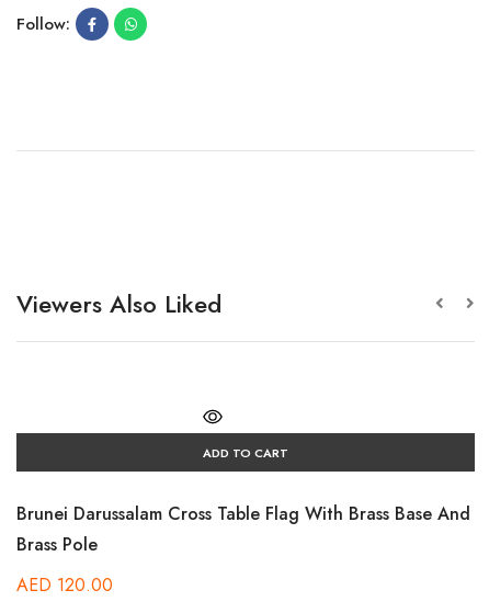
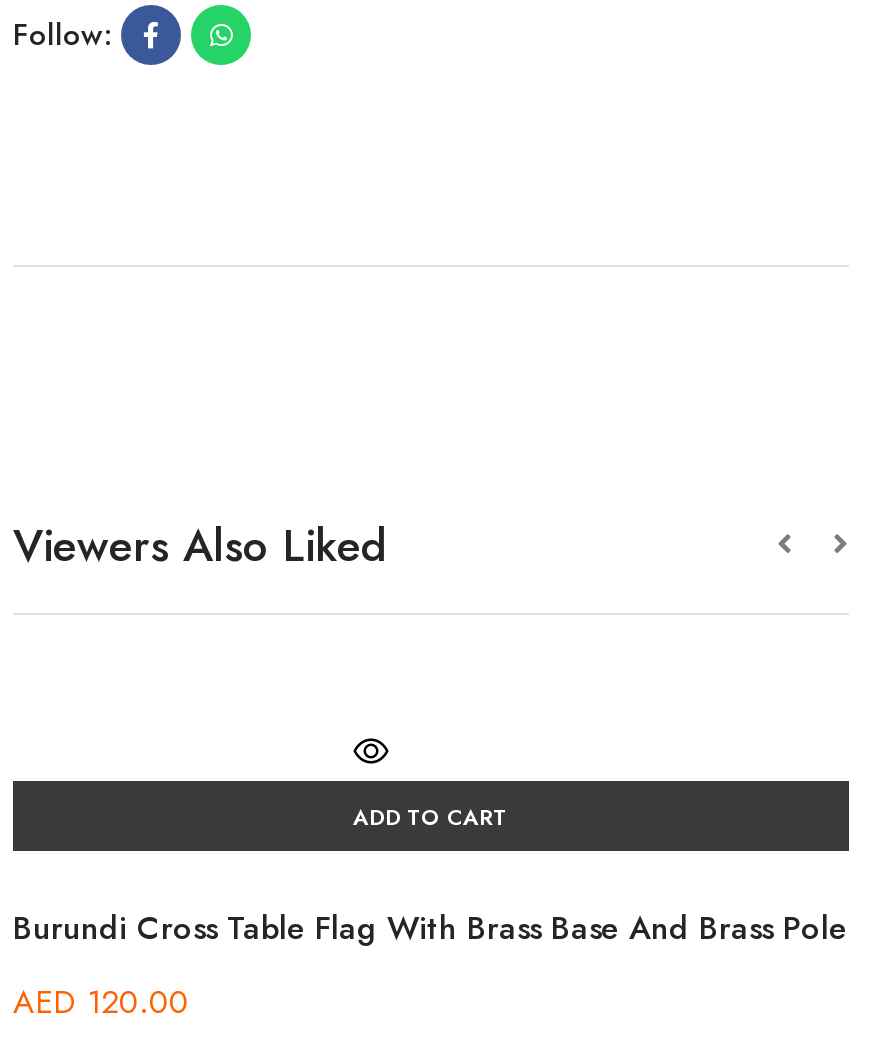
[16,501,470,557] Brunei Darussalam Cross Table Flag With Brass Base And | Brass Pole -> [13,905,847,951] Burundi Cross Table Flag With Brass Base And Brass Pole

